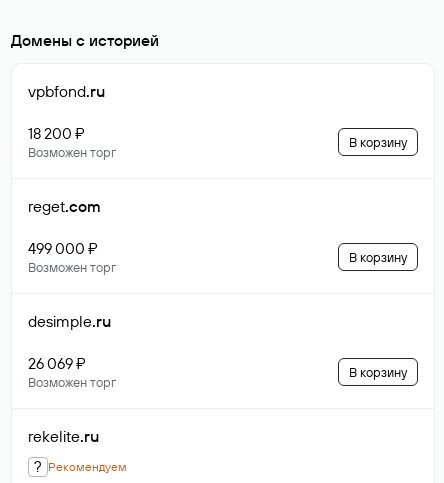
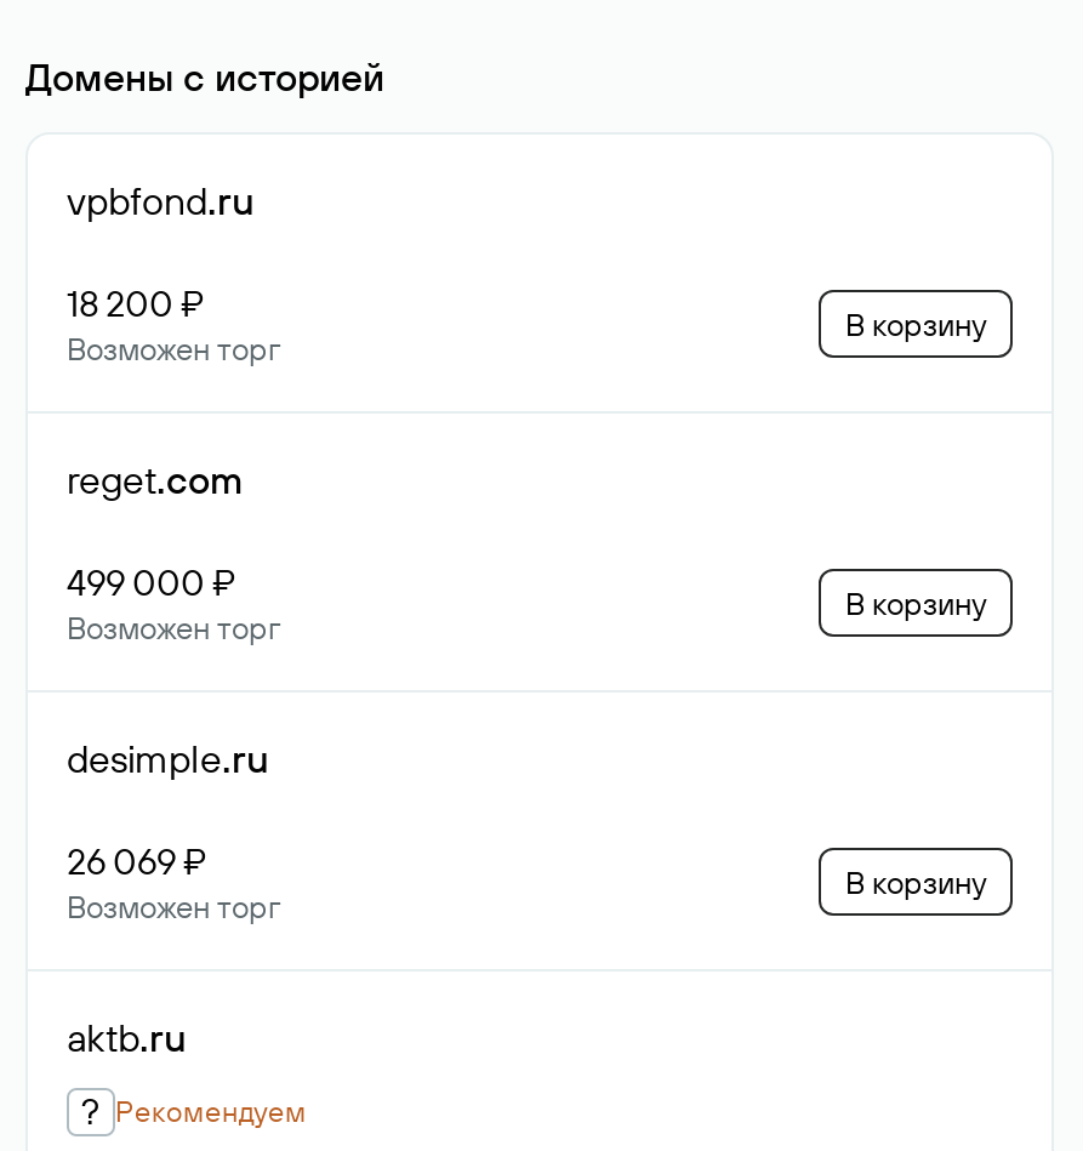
[28,426,99,446] rekelite.ru -> [67,1013,186,1061] aktb.ru

